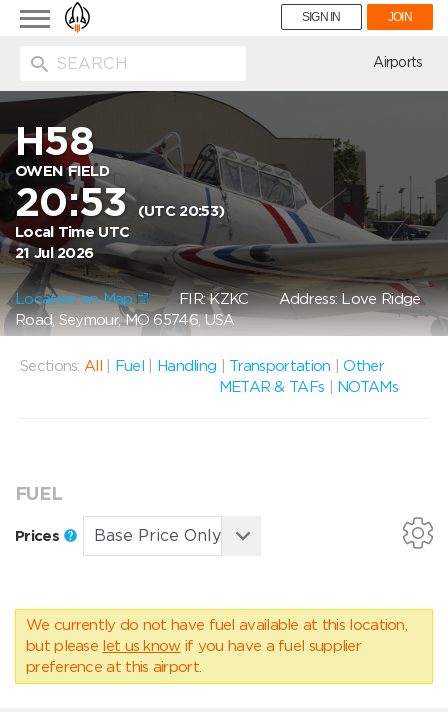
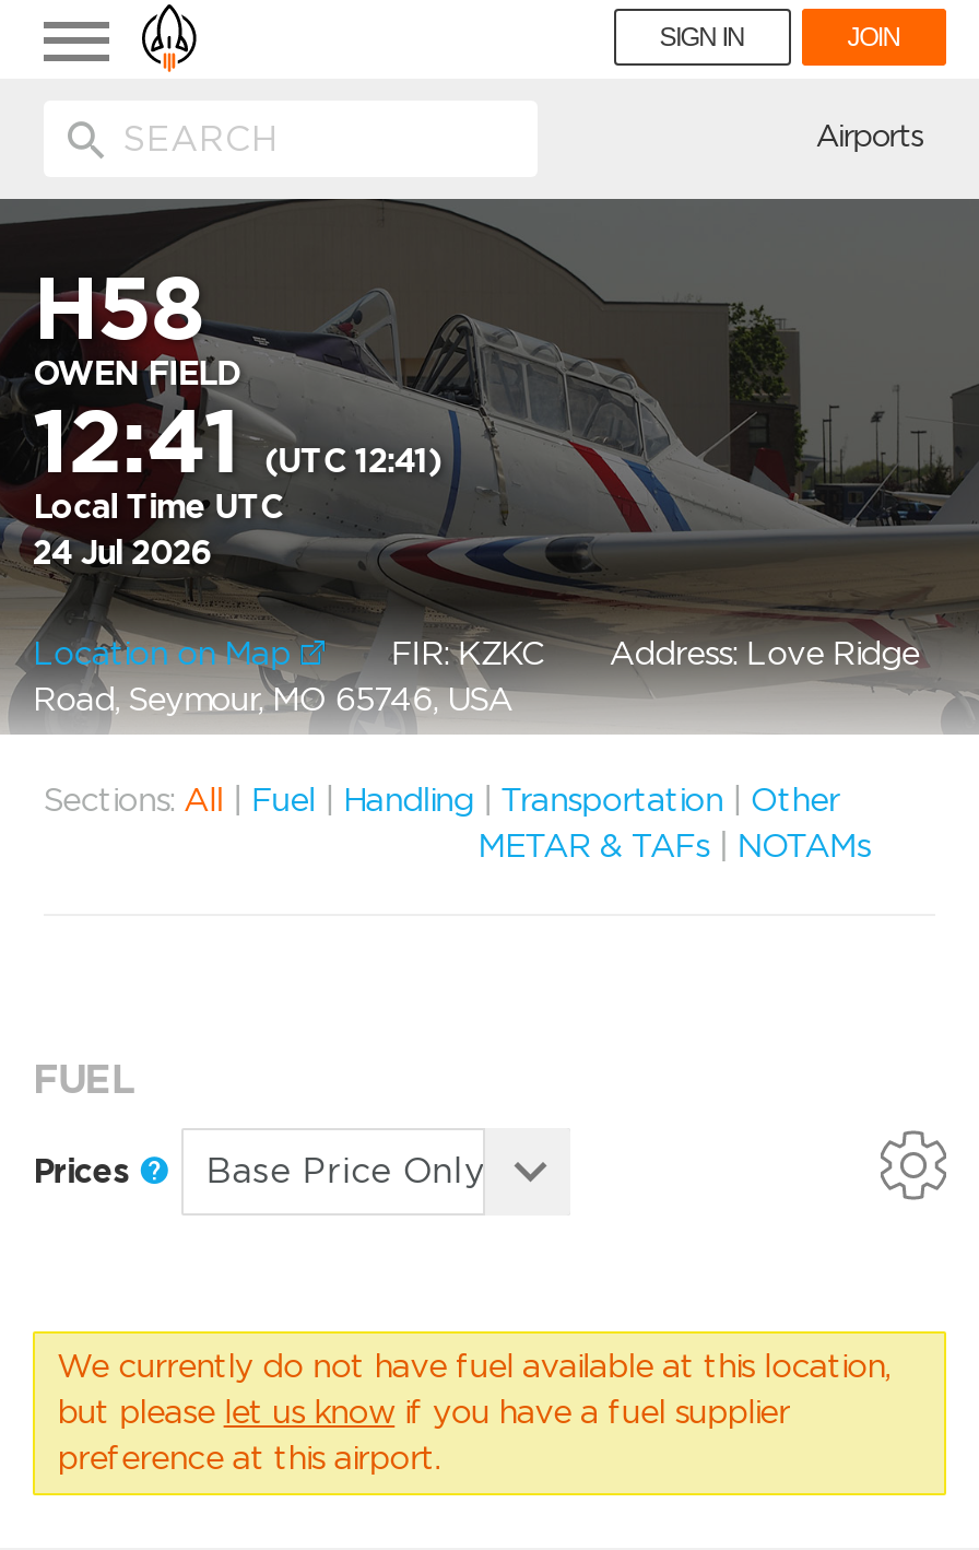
[15,178,224,226] 20:53 (UTC 20:53) -> [33,389,442,494] 12:41 (UTC 12:41)
[15,244,93,262] 21 Jul 2026 -> [33,533,210,573] 24 Jul 2026

